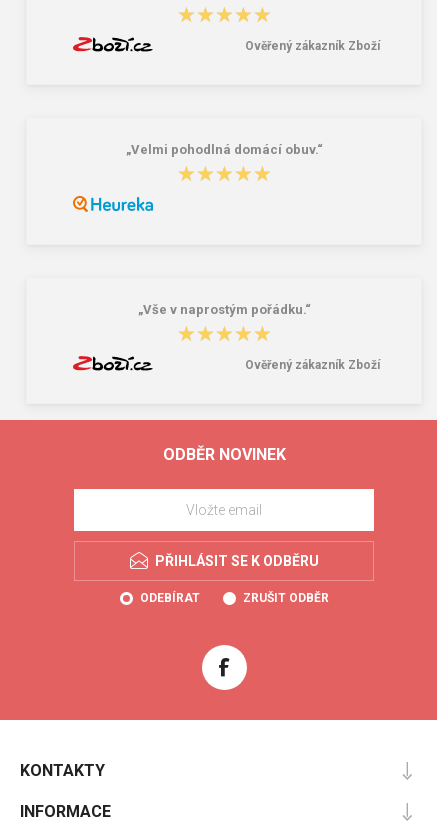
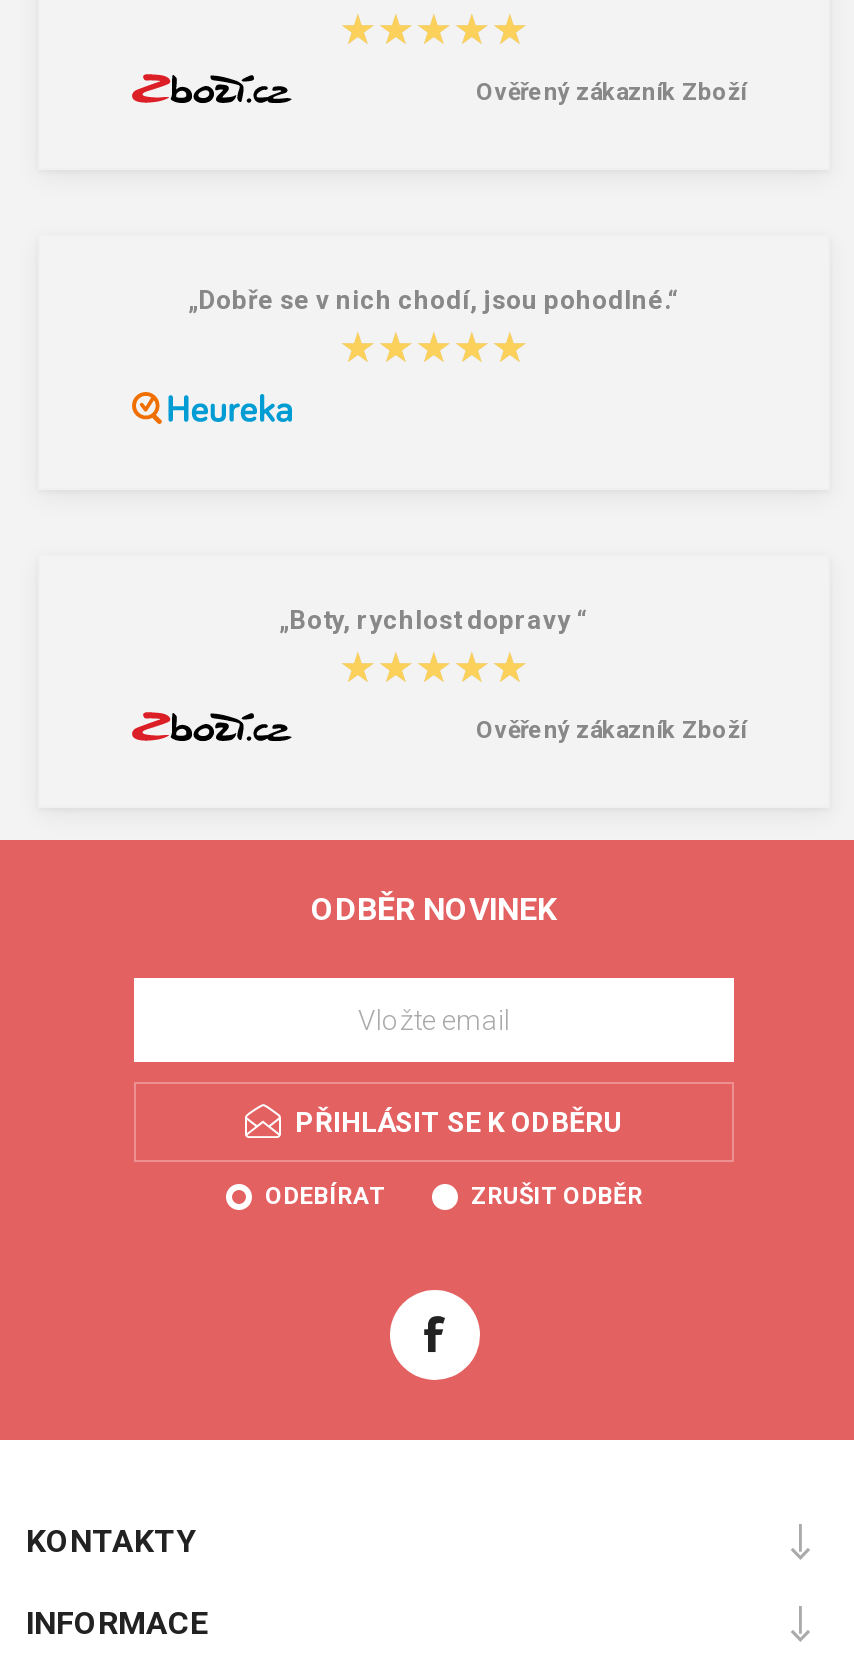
[125,142,322,157] „Velmi pohodlná domácí obuv.“ -> [188,285,680,315] „Dobře se v nich chodí, jsou pohodlné.“
[137,302,310,317] „Vše v naprostým pořádku.“ -> [279,605,589,635] „Boty, rychlost dopravy “

